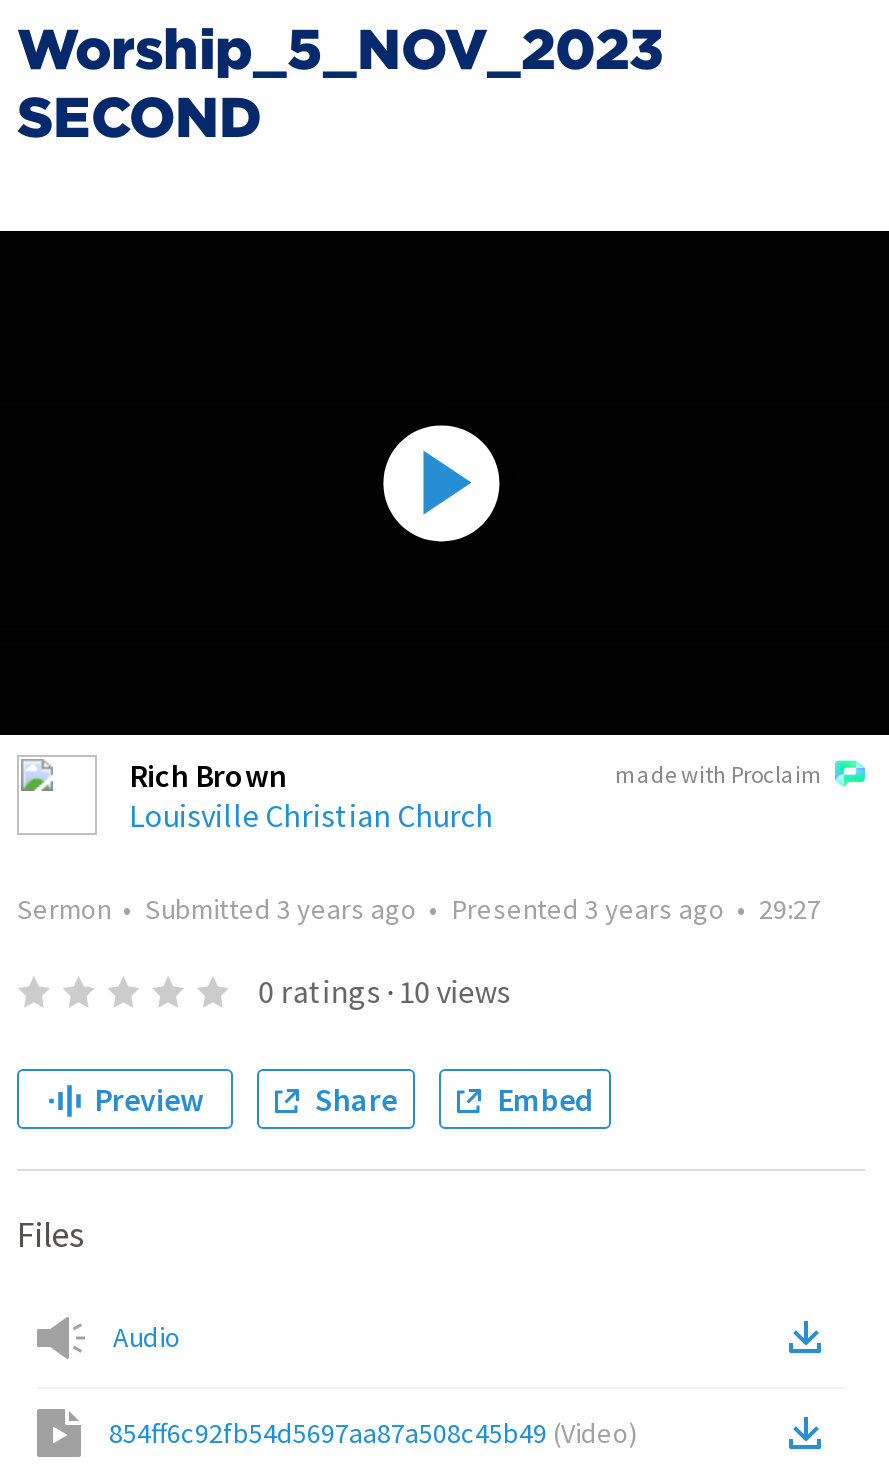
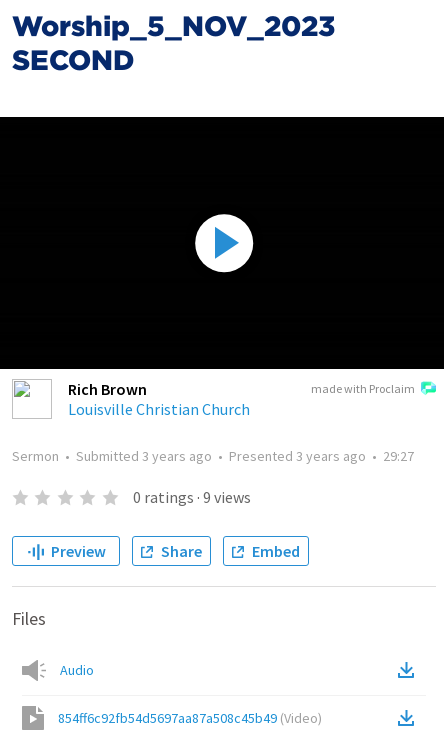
[258,971,510,1011] 0 ratings · 10 views -> [133,487,251,507] 0 ratings · 9 views

